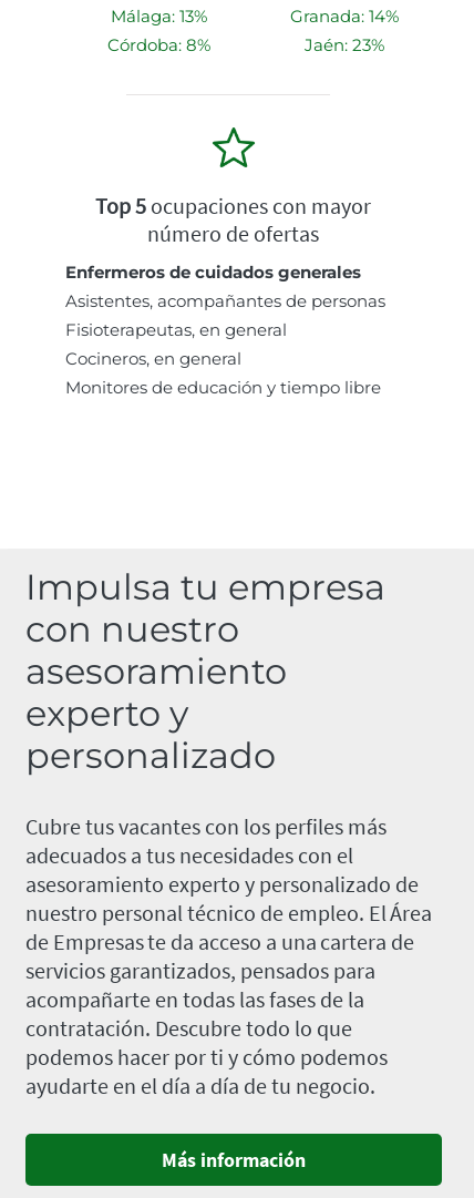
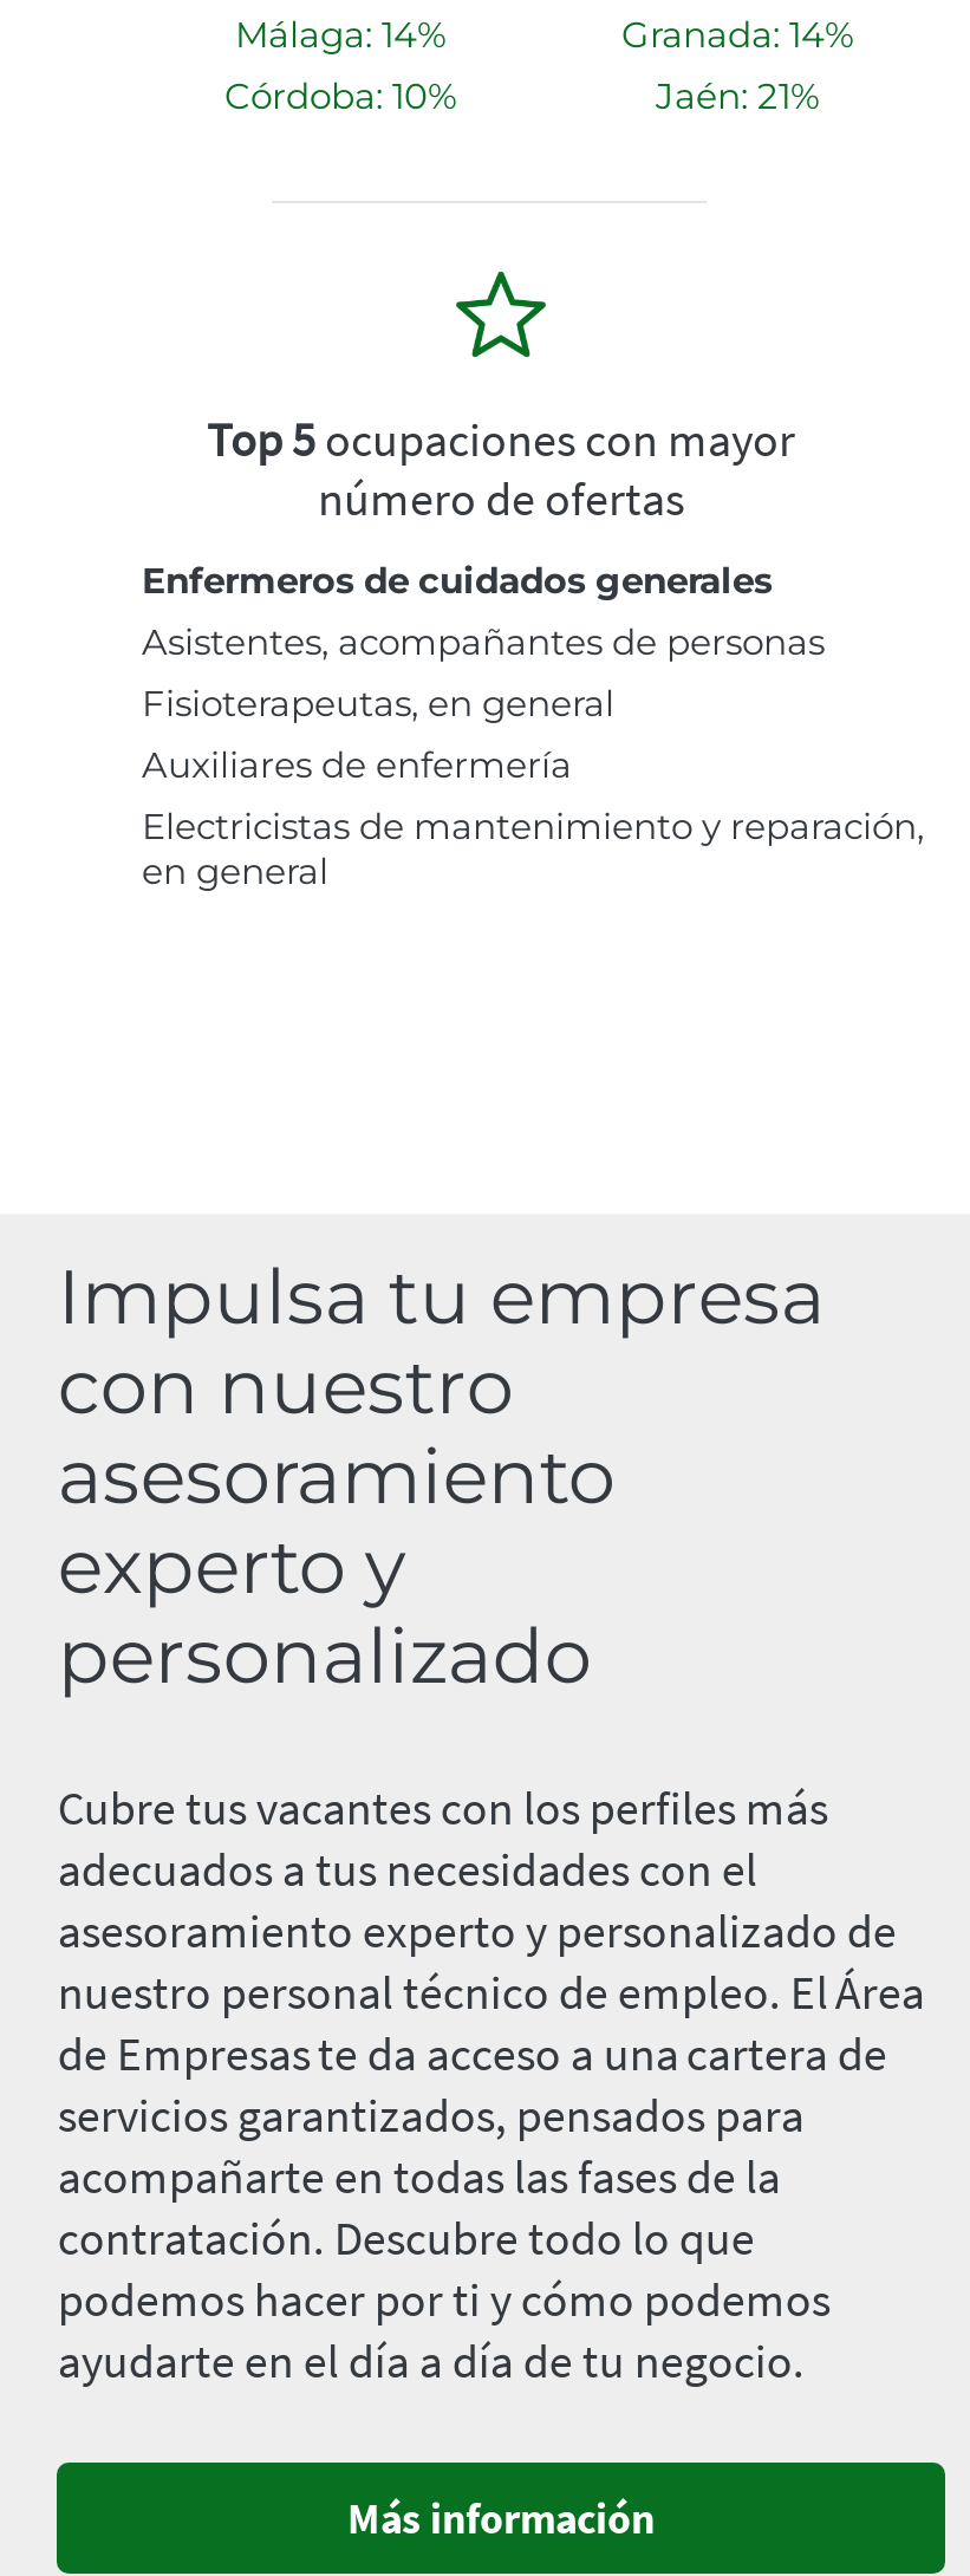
[110,6,207,27] Málaga: 13% -> [235,11,445,56] Málaga: 14%
[107,35,210,56] Córdoba: 8% -> [224,73,456,117] Córdoba: 10%
[305,35,384,56] Jaén: 23% -> [656,73,819,117] Jaén: 21%
[65,348,381,398] Cocineros, en general | Monitores de educación y tiempo libre -> [142,741,924,893] Auxiliares de enfermería | Electricistas de mantenimiento y reparación, | en general

